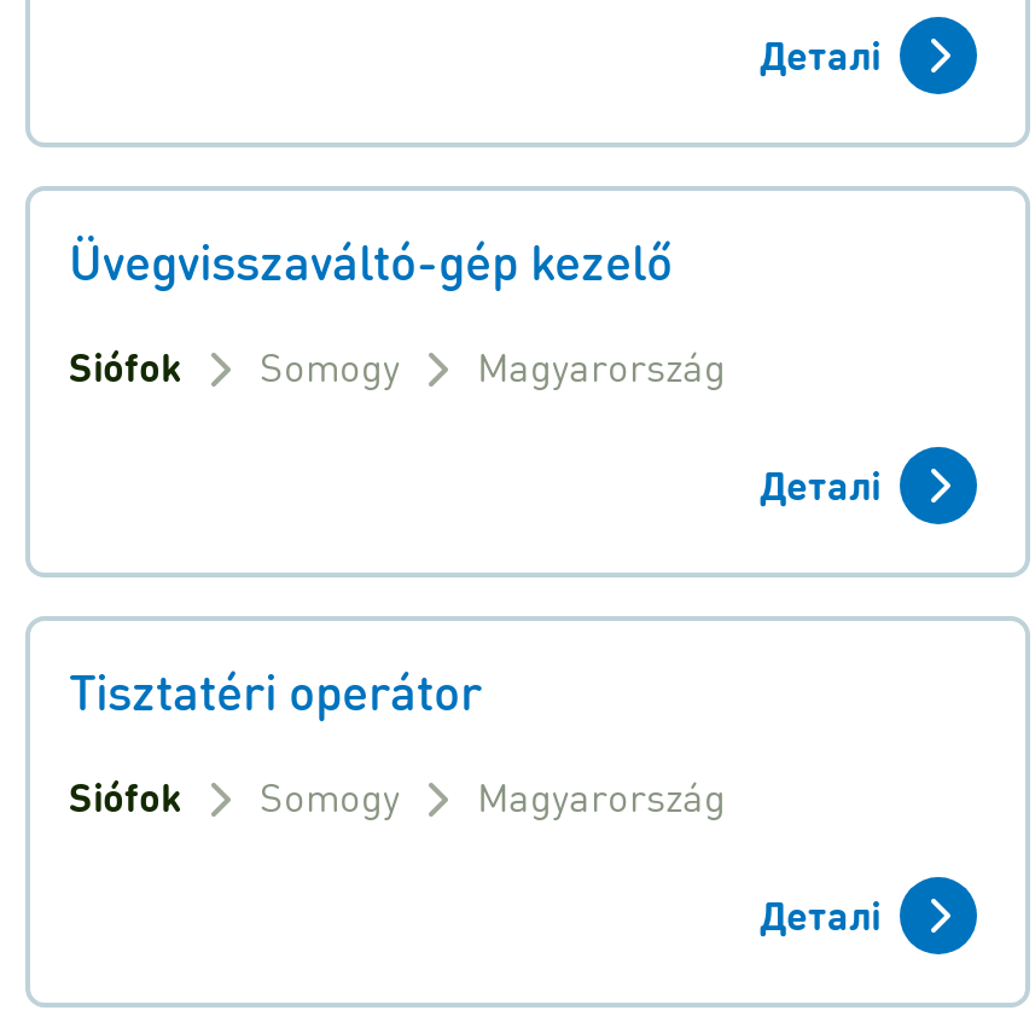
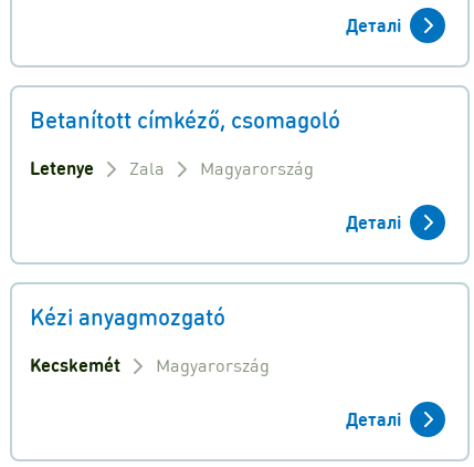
[69,229,673,292] Üvegvisszaváltó-gép kezelő -> [30,105,340,134] Betanított címkéző, csomagoló
[69,340,400,391] Siófok | Somogy -> [30,156,165,179] Letenye | Zala
[69,659,482,722] Tisztatéri operátor -> [30,302,225,331] Kézi anyagmozgató
[69,770,400,821] Siófok | Somogy -> [30,353,120,376] Kecskemét

